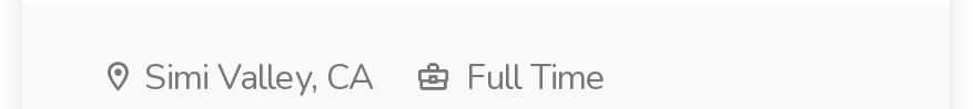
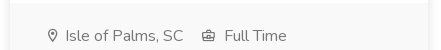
[135,54,375,102] Simi Valley, CA -> [61,25,183,47] Isle of Palms, SC

